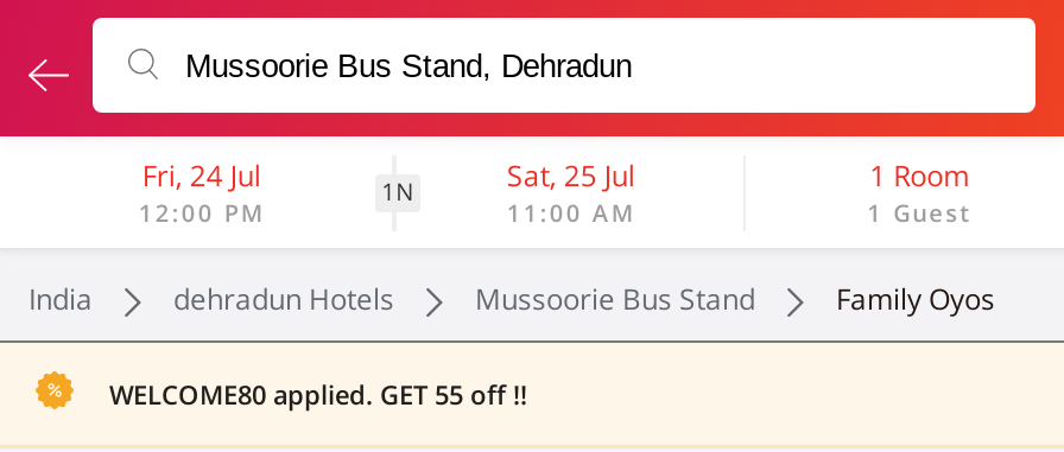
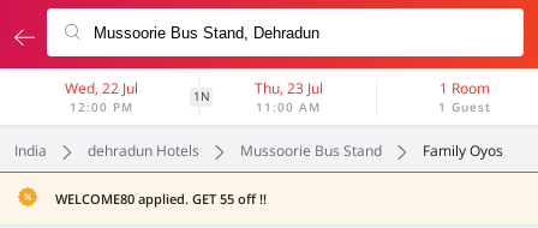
[142,155,261,196] Fri, 24 Jul -> [65,78,139,98] Wed, 22 Jul
[507,155,635,196] Sat, 25 Jul -> [254,78,323,98] Thu, 23 Jul

